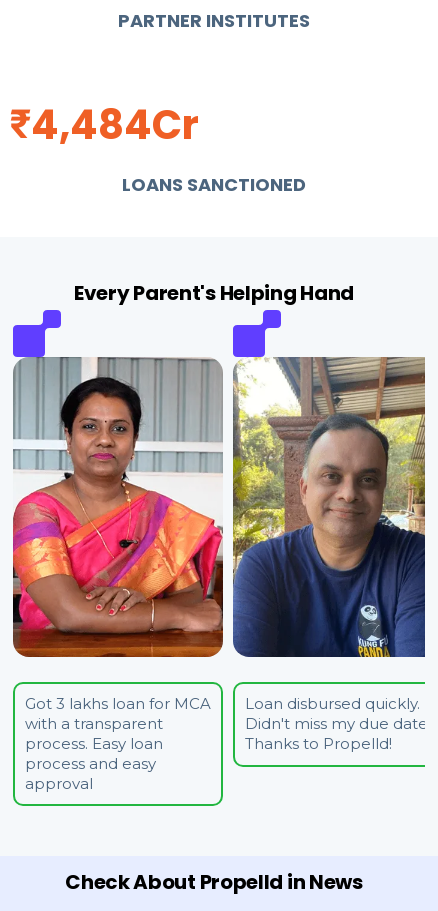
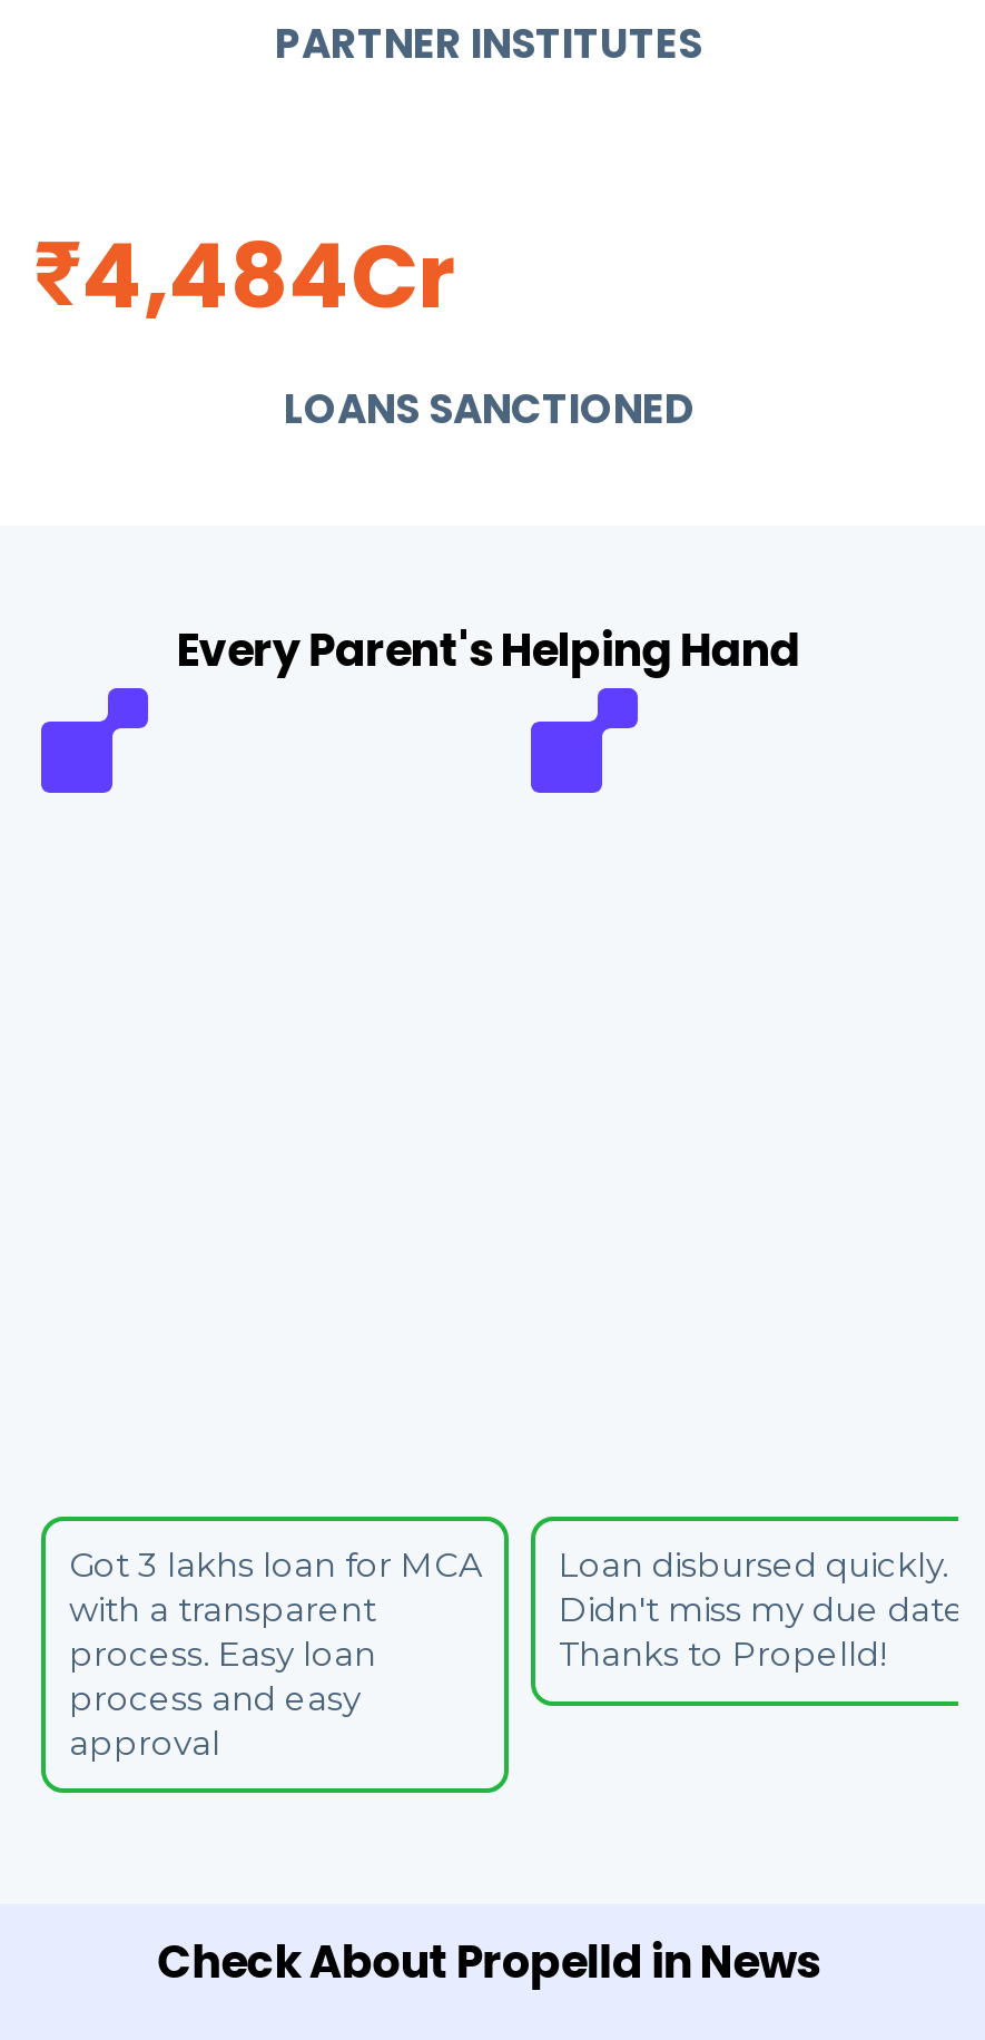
[12,356,224,658] [image] -> none
[232,356,426,658] [image] -> none

